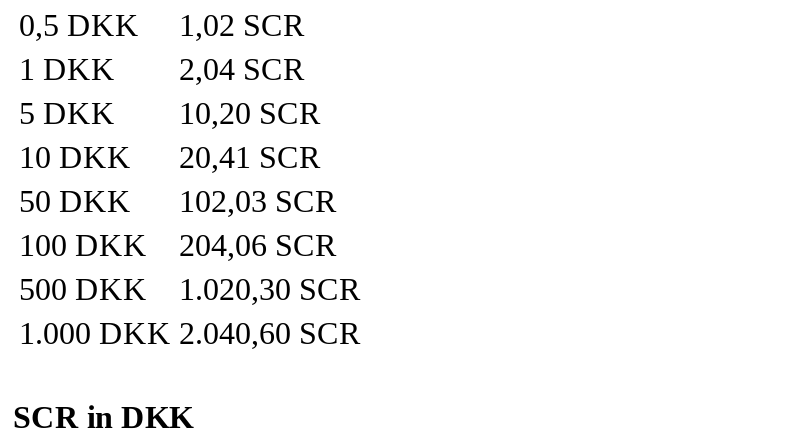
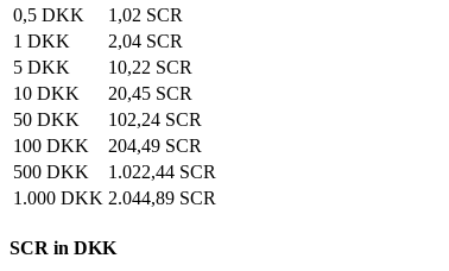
[19,95,321,129] 5 DKK 10,20 SCR -> [13,57,192,77] 5 DKK 10,22 SCR
[19,139,321,173] 10 DKK 20,41 SCR -> [13,83,192,103] 10 DKK 20,45 SCR
[19,183,337,217] 50 DKK 102,03 SCR -> [13,109,202,129] 50 DKK 102,24 SCR
[19,227,337,261] 100 DKK 204,06 SCR -> [13,135,202,155] 100 DKK 204,49 SCR
[19,271,361,305] 500 DKK 1.020,30 SCR -> [13,161,216,181] 500 DKK 1.022,44 SCR
[19,315,361,349] 1.000 DKK 2.040,60 SCR -> [13,187,216,208] 1.000 DKK 2.044,89 SCR

